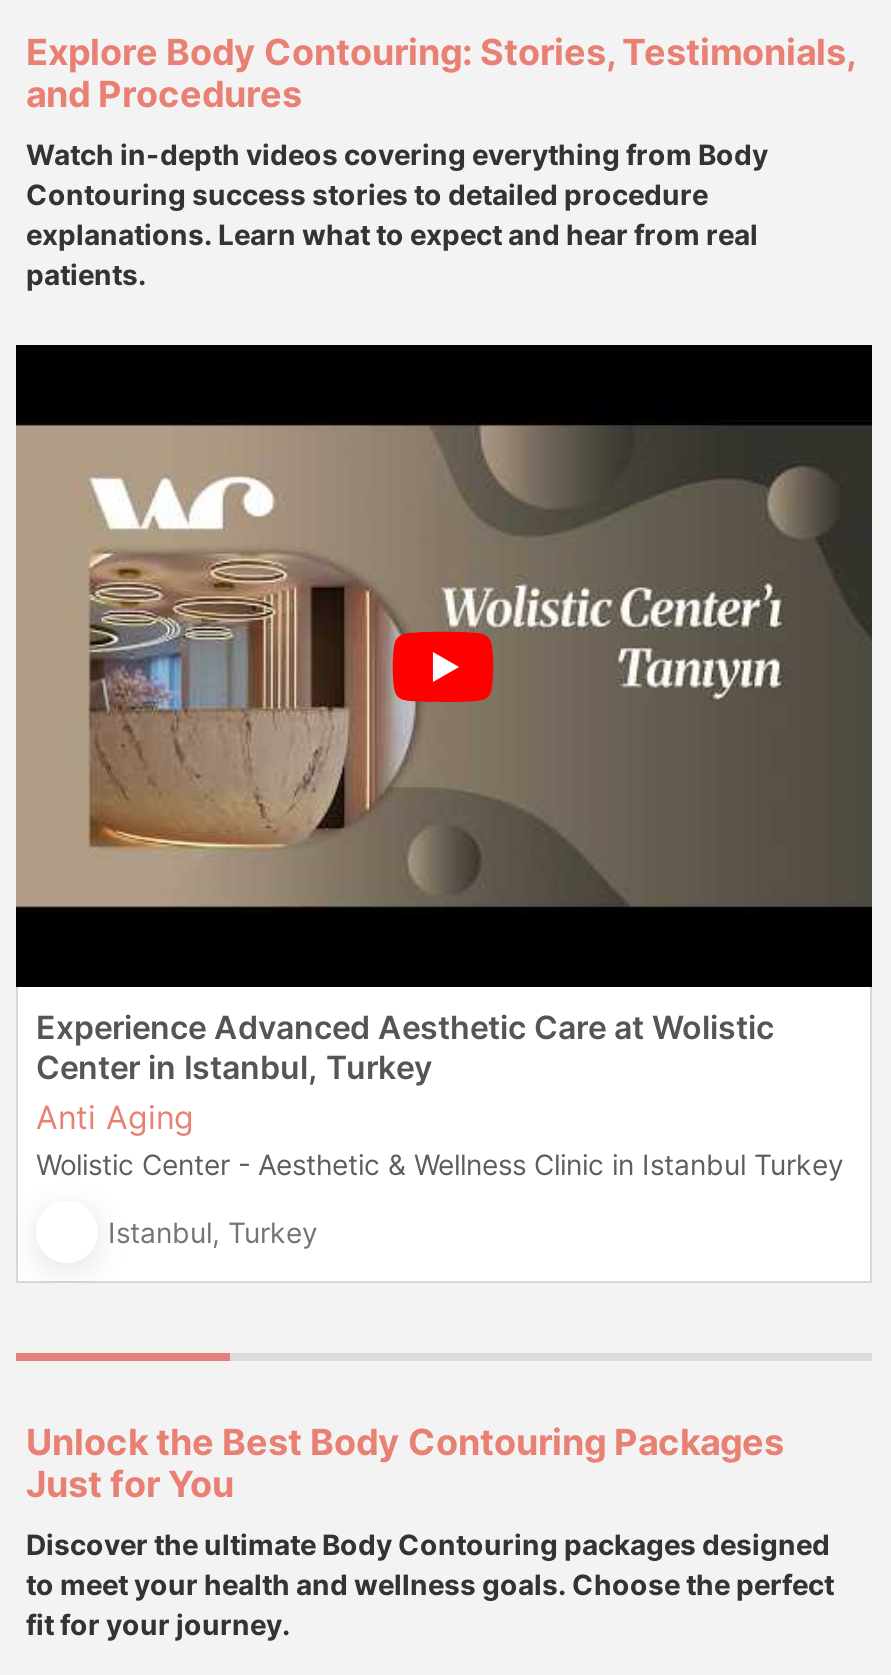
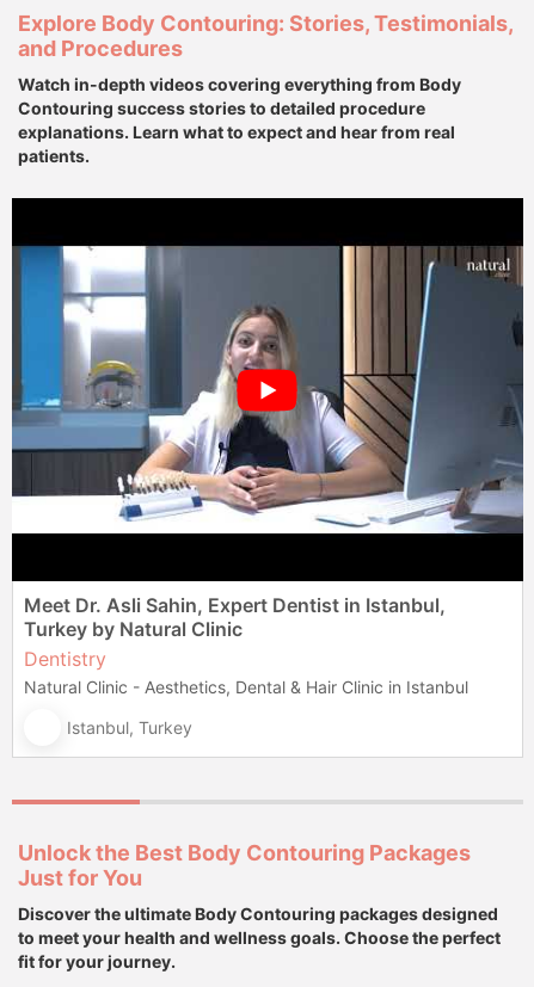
[14,423,872,909] [image] -> [11,245,523,535] [image]
[36,1007,844,1181] Experience Advanced Aesthetic Care at Wolistic | Center in Istanbul, Turkey | Anti Aging | Wolistic Center - Aesthetic & Wellness Clinic in Istanbul Turkey -> [24,593,468,697] Meet Dr. Asli Sahin, Expert Dentist in Istanbul, | Turkey by Natural Clinic | Dentistry | Natural Clinic - Aesthetics, Dental & Hair Clinic in Istanbul

